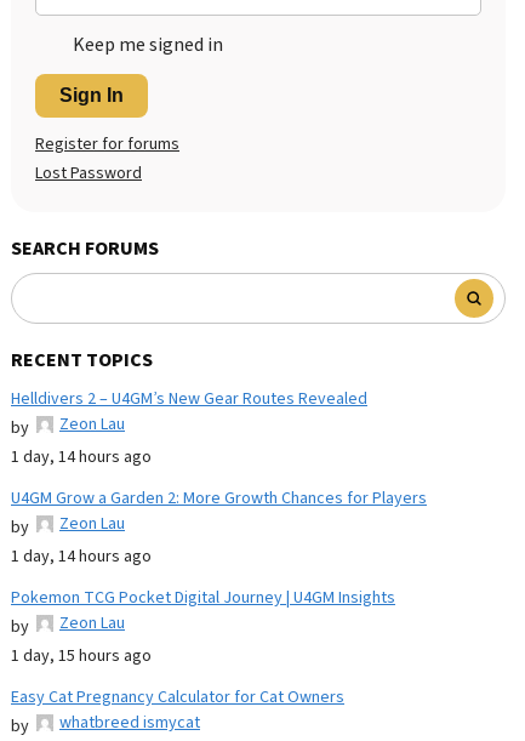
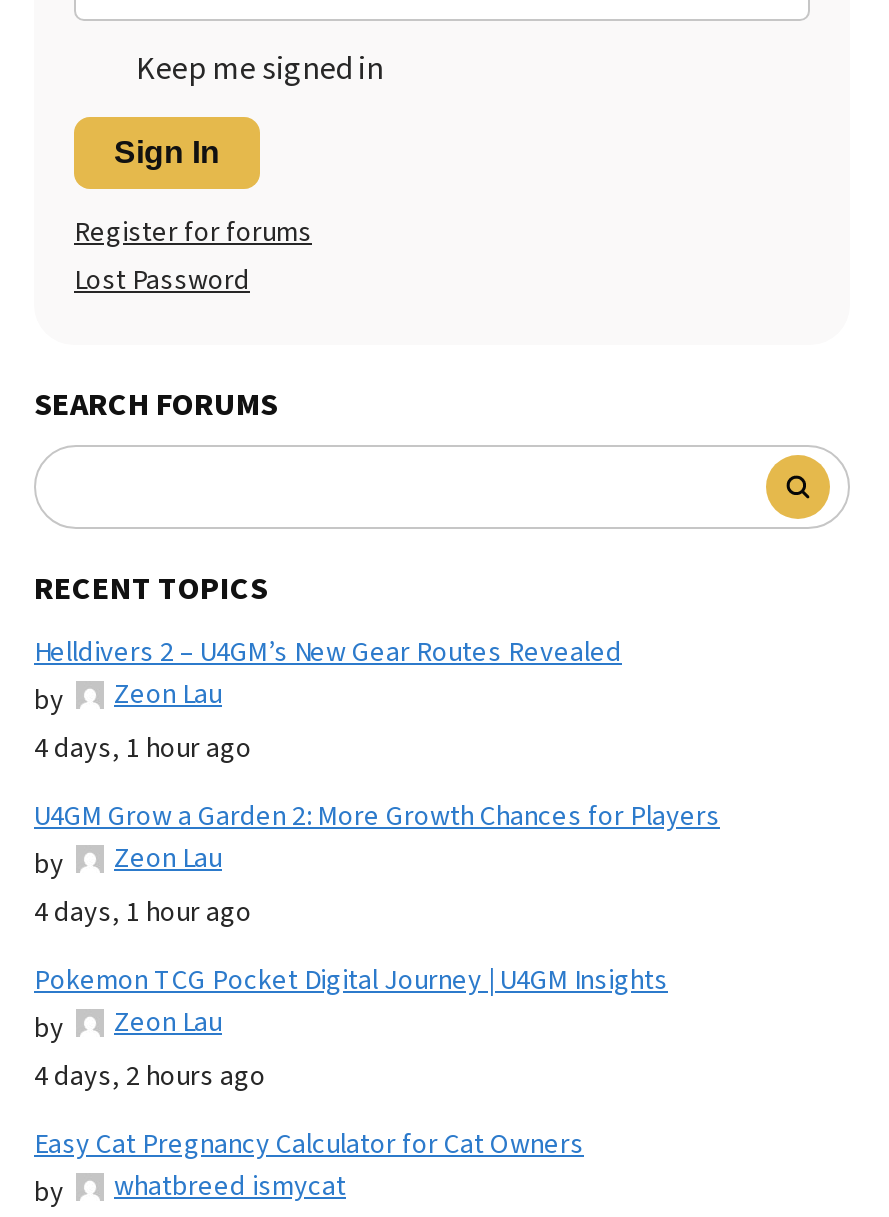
[11,445,152,469] 1 day, 14 hours ago -> [34,728,252,768] 4 days, 1 hour ago
[11,544,152,568] 1 day, 14 hours ago -> [34,892,252,932] 4 days, 1 hour ago
[11,644,152,668] 1 day, 15 hours ago -> [34,1056,266,1096] 4 days, 2 hours ago

